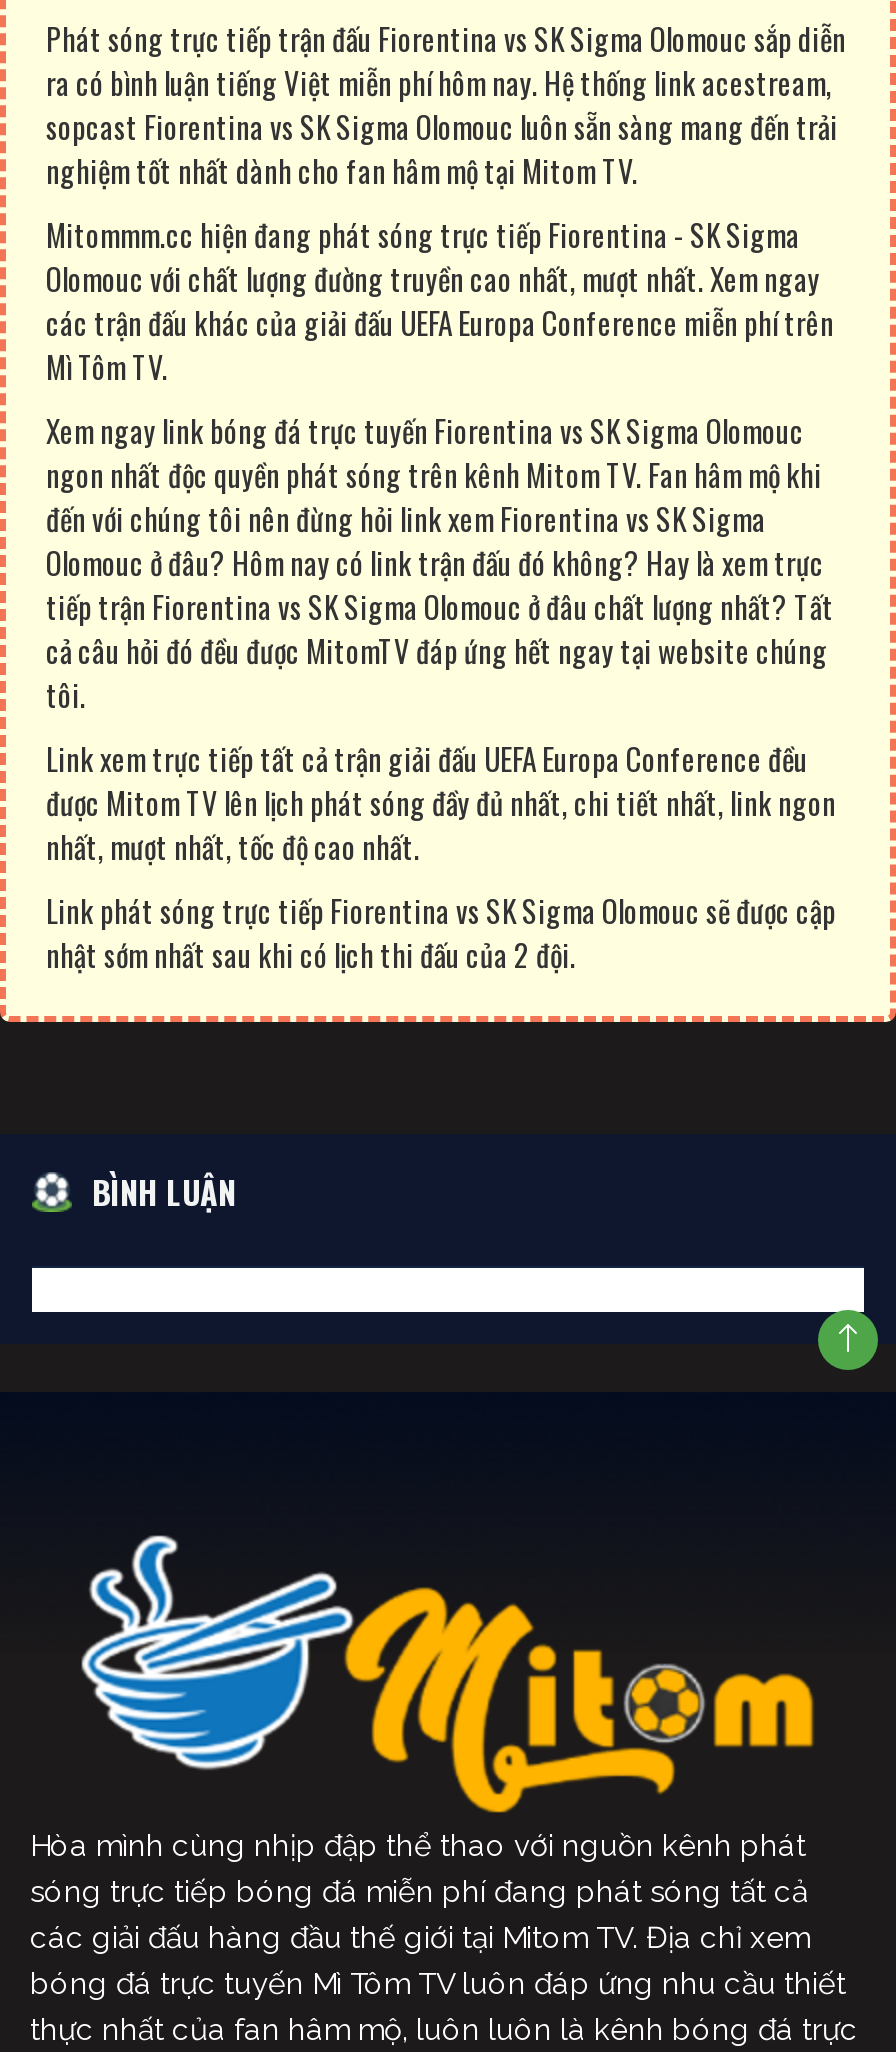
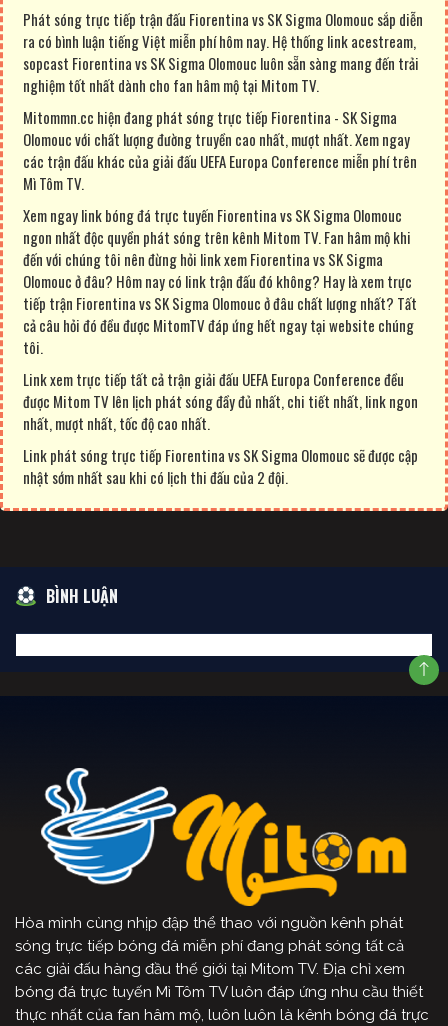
[46,211,800,255] Mitommm.cc hiện đang phát sóng trực tiếp Fiorentina - SK Sigma -> [23,106,397,128] Mitommn.cc hiện đang phát sóng trực tiếp Fiorentina - SK Sigma

